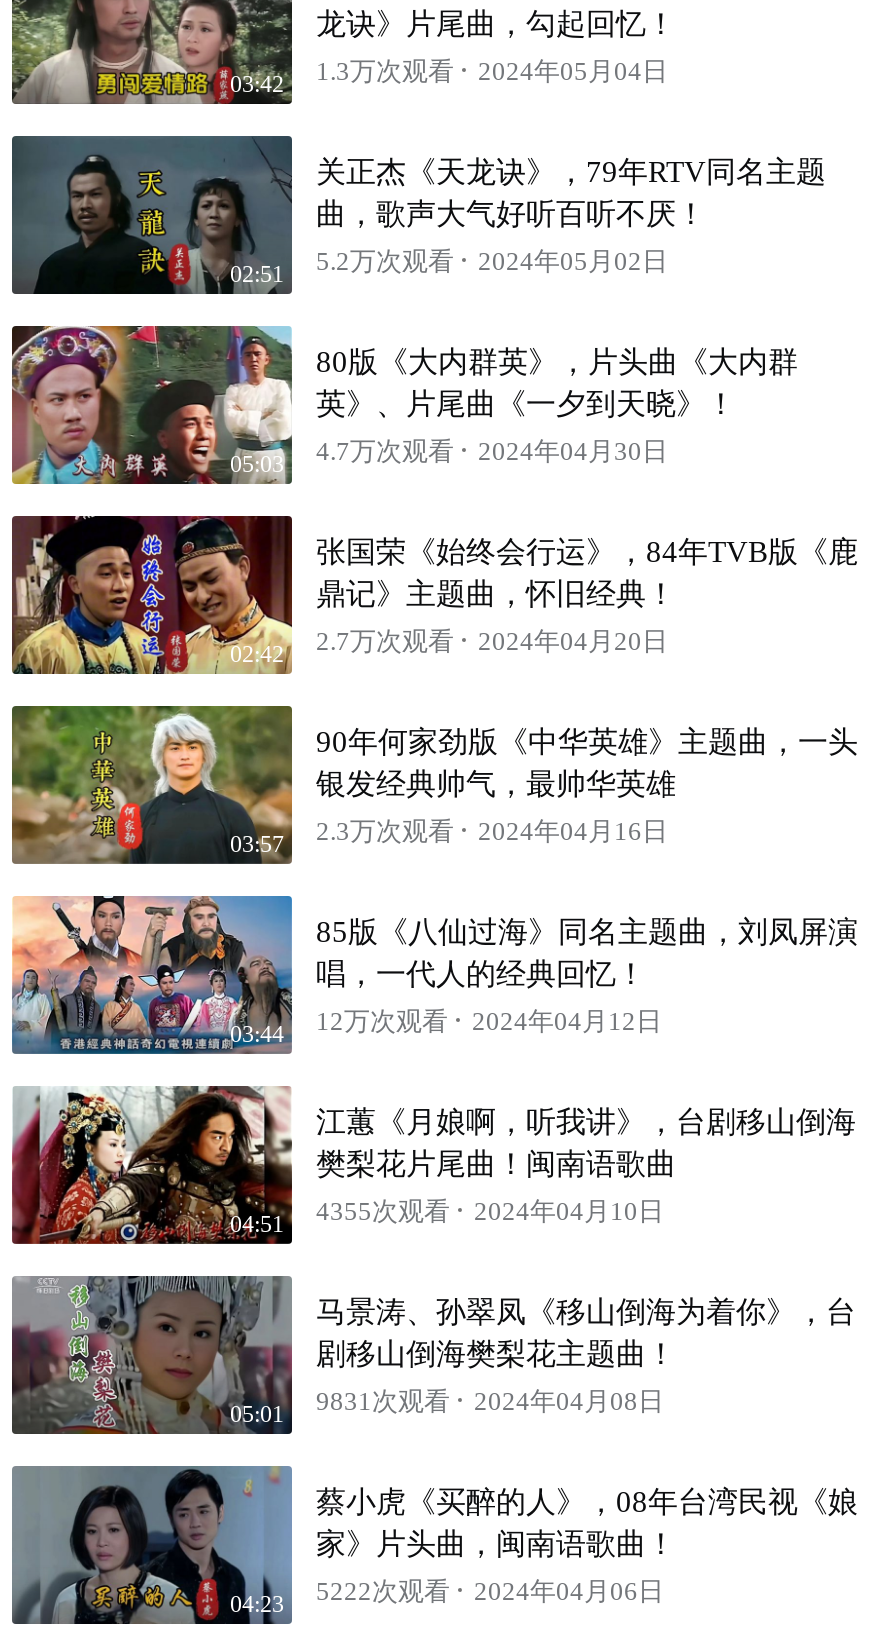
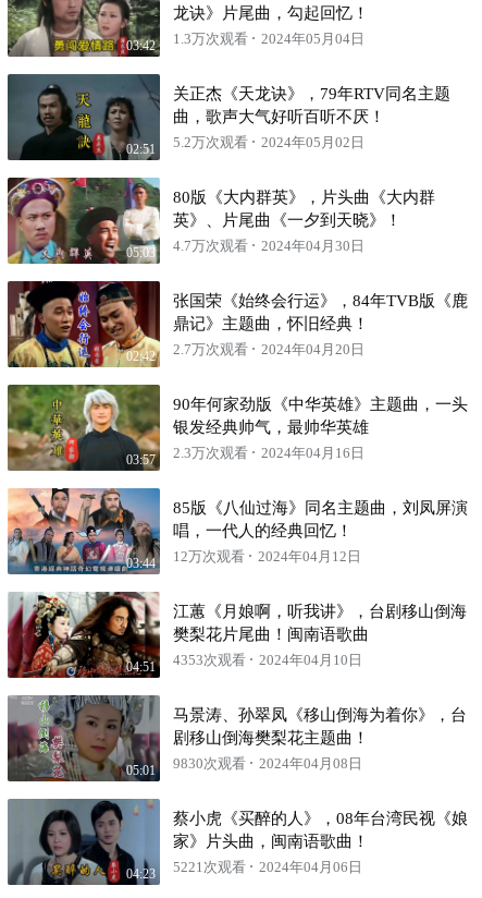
[230,1195,664,1238] 04:51 4355次观看 2024年04月10日 -> [126,651,362,675] 04:51 4353次观看 2024年04月10日
[230,1385,664,1428] 05:01 9831次观看 2024年04月08日 -> [126,755,362,778] 05:01 9830次观看 2024年04月08日
[316,1575,450,1605] 5222次观看 -> [173,858,246,875] 5221次观看

